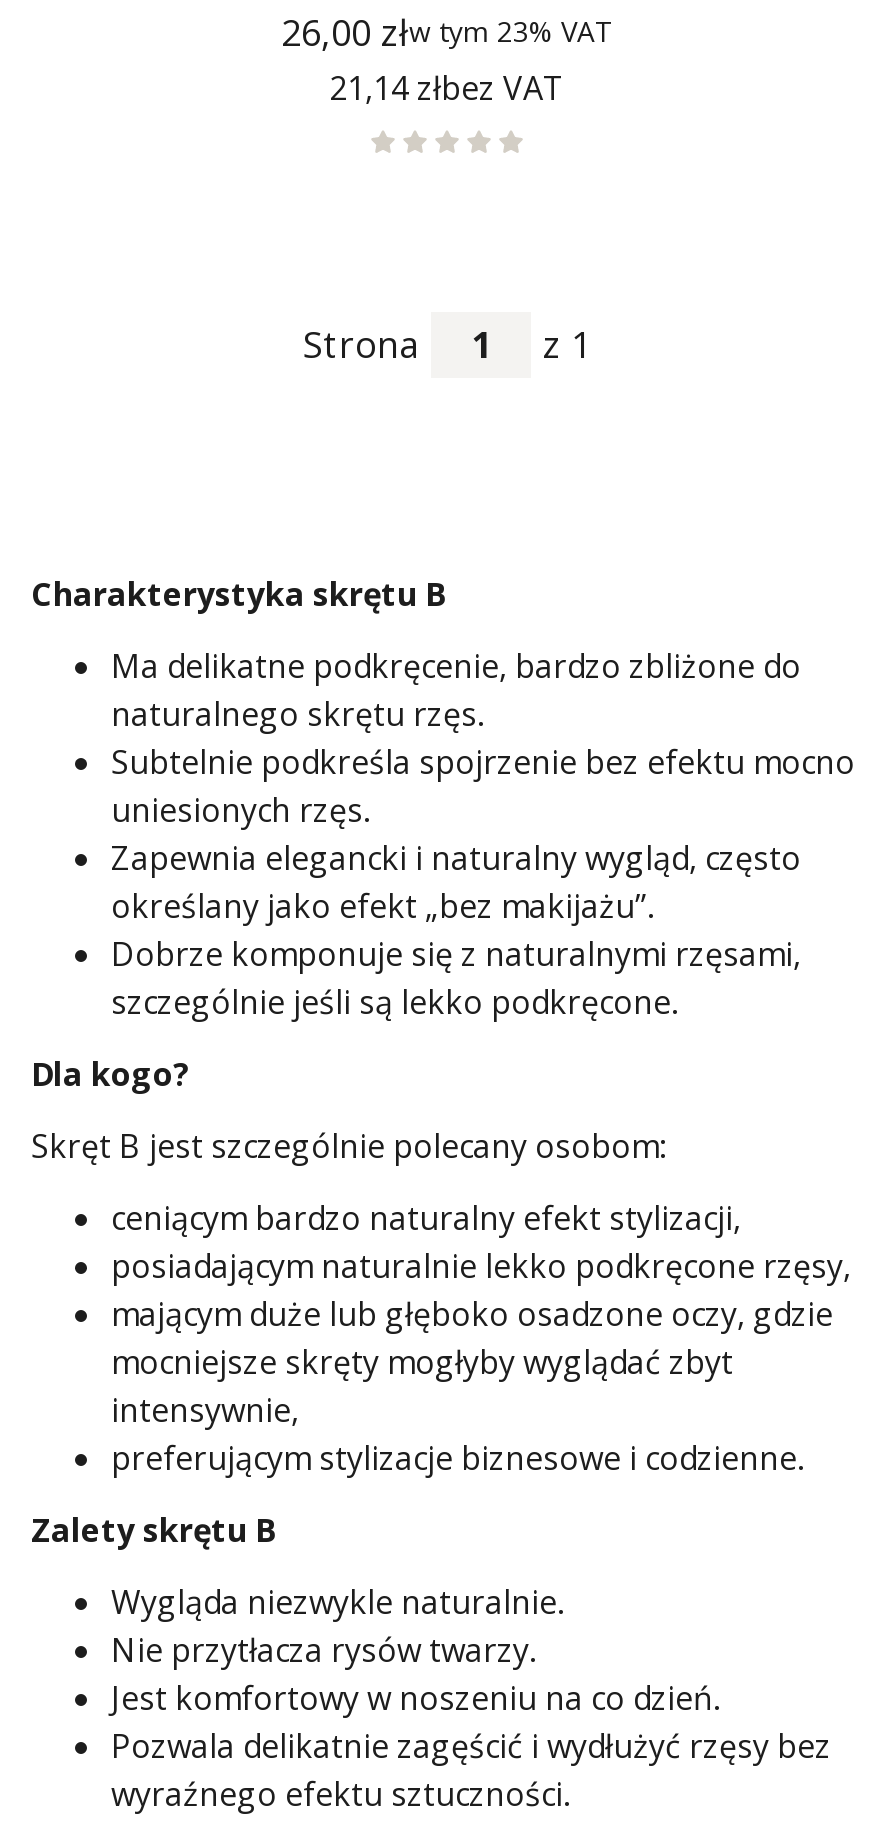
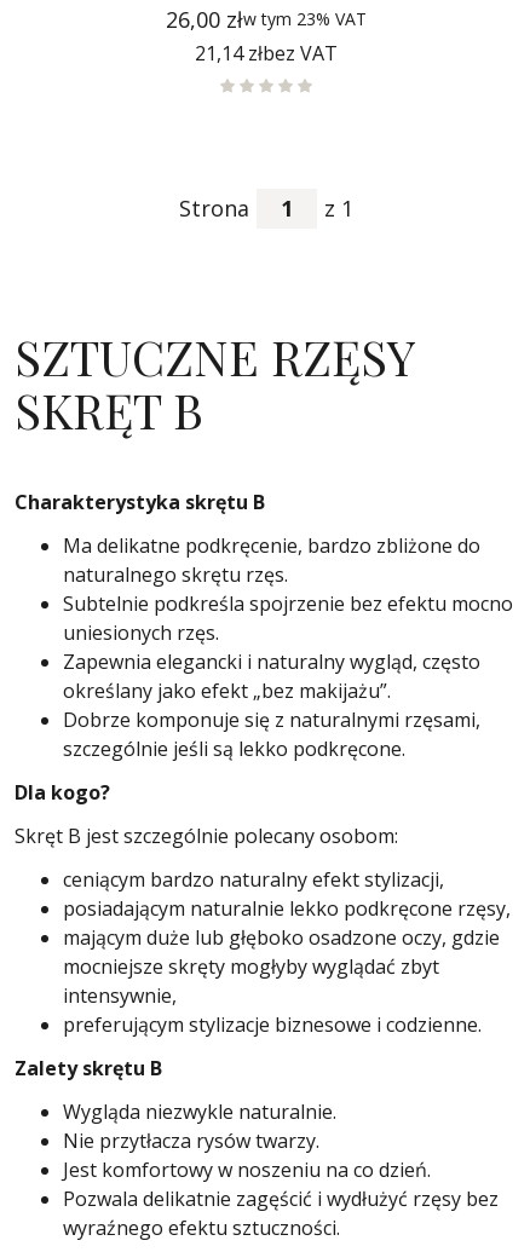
none -> [15,324,414,441] SZTUCZNE RZĘSY | SKRĘT B

